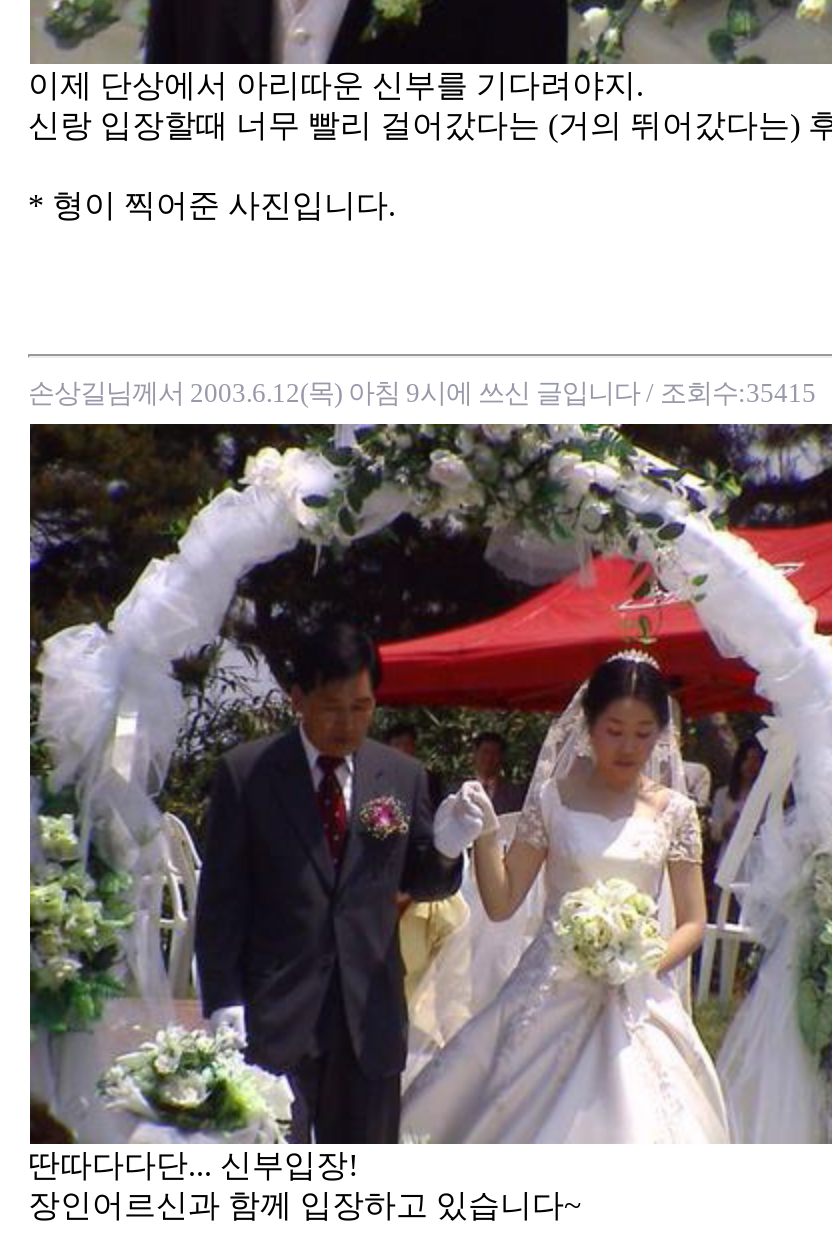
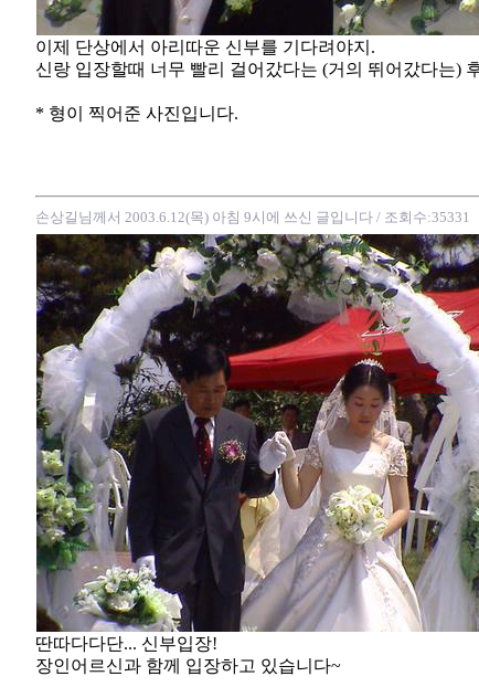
[28,378,816,408] 손상길님께서 2003.6.12(목) 아침 9시에 쓰신 글입니다 / 조회수:35415 -> [35,209,470,225] 손상길님께서 2003.6.12(목) 아침 9시에 쓰신 글입니다 / 조회수:35331

